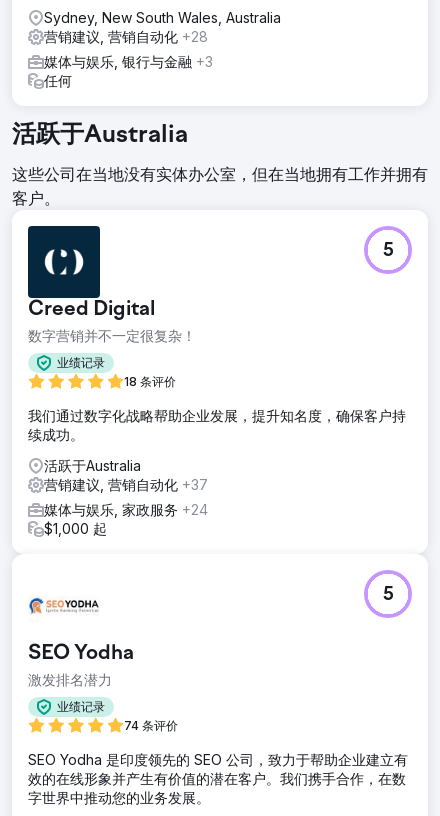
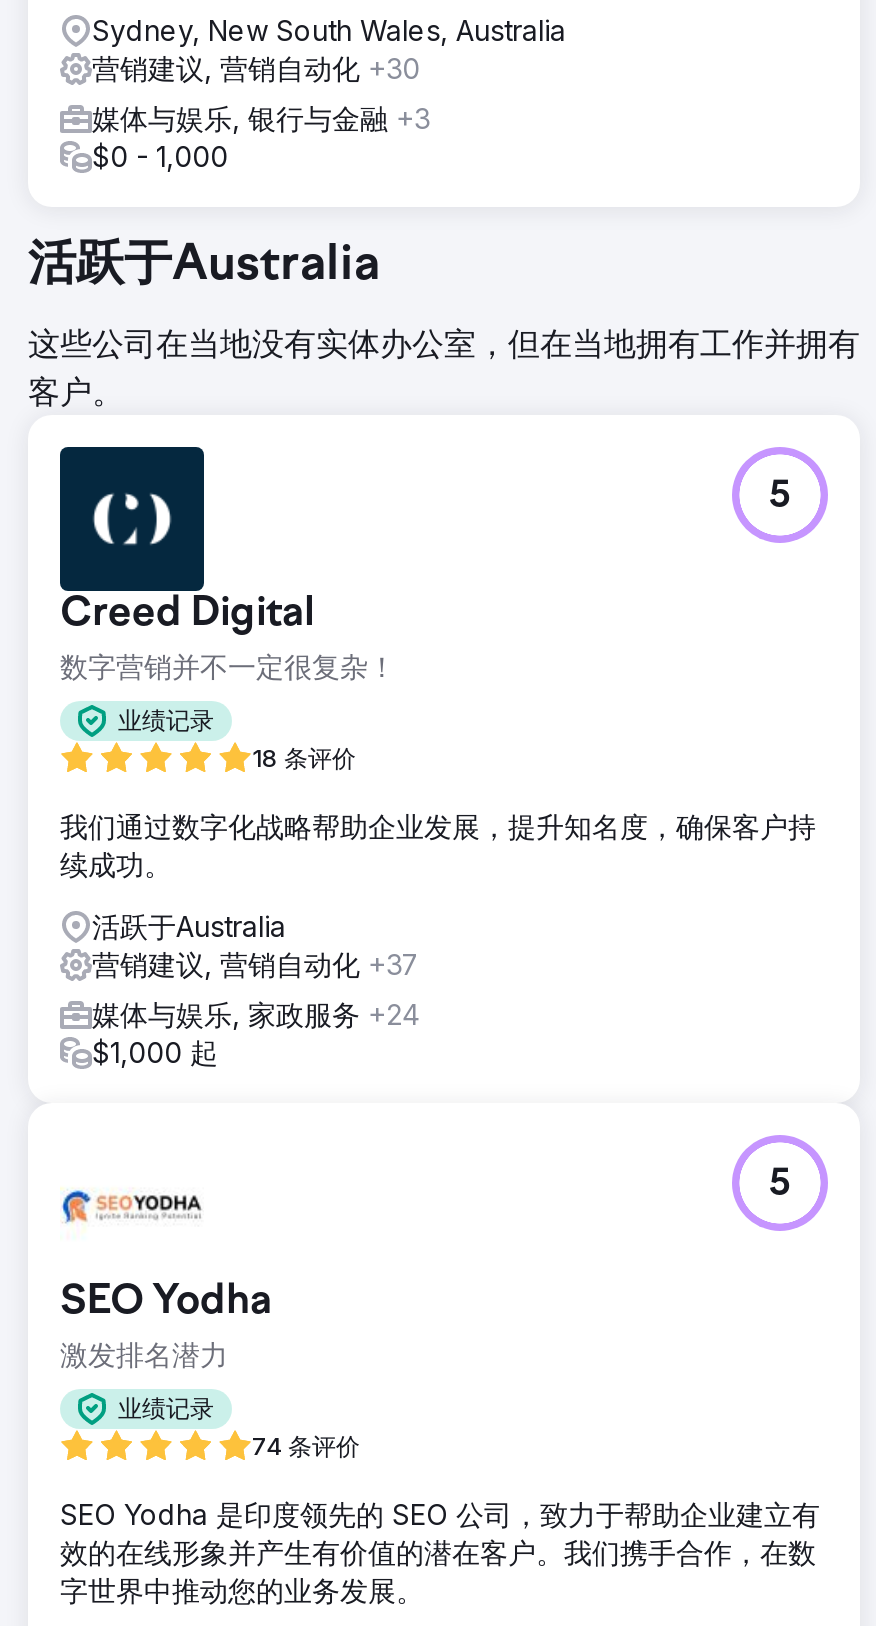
[44,28,208,45] 营销建议, 营销自动化+28 -> [92,50,420,84] 营销建议, 营销自动化+30
[44,72,72,89] 任何 -> [92,138,228,172] $0 - 1,000

